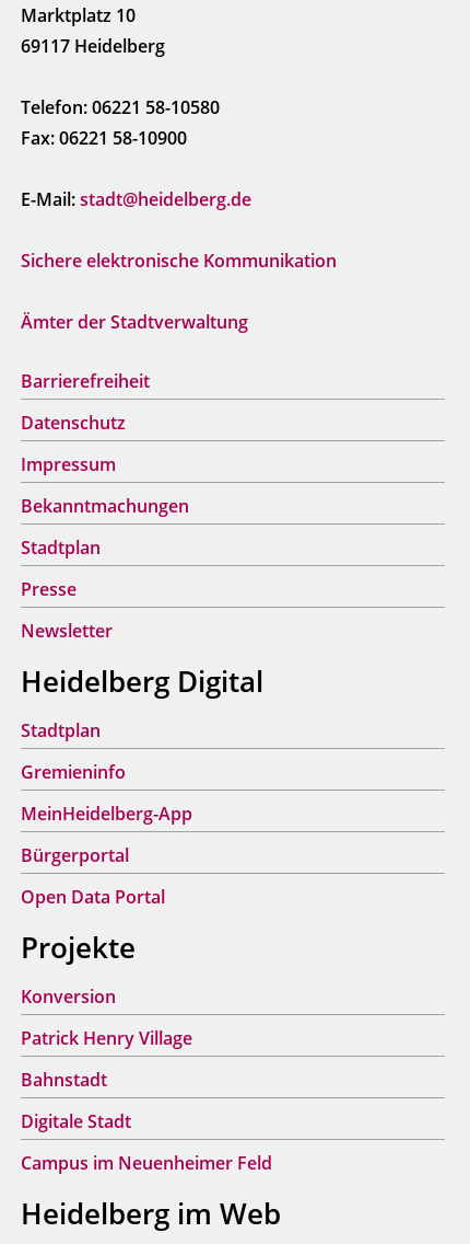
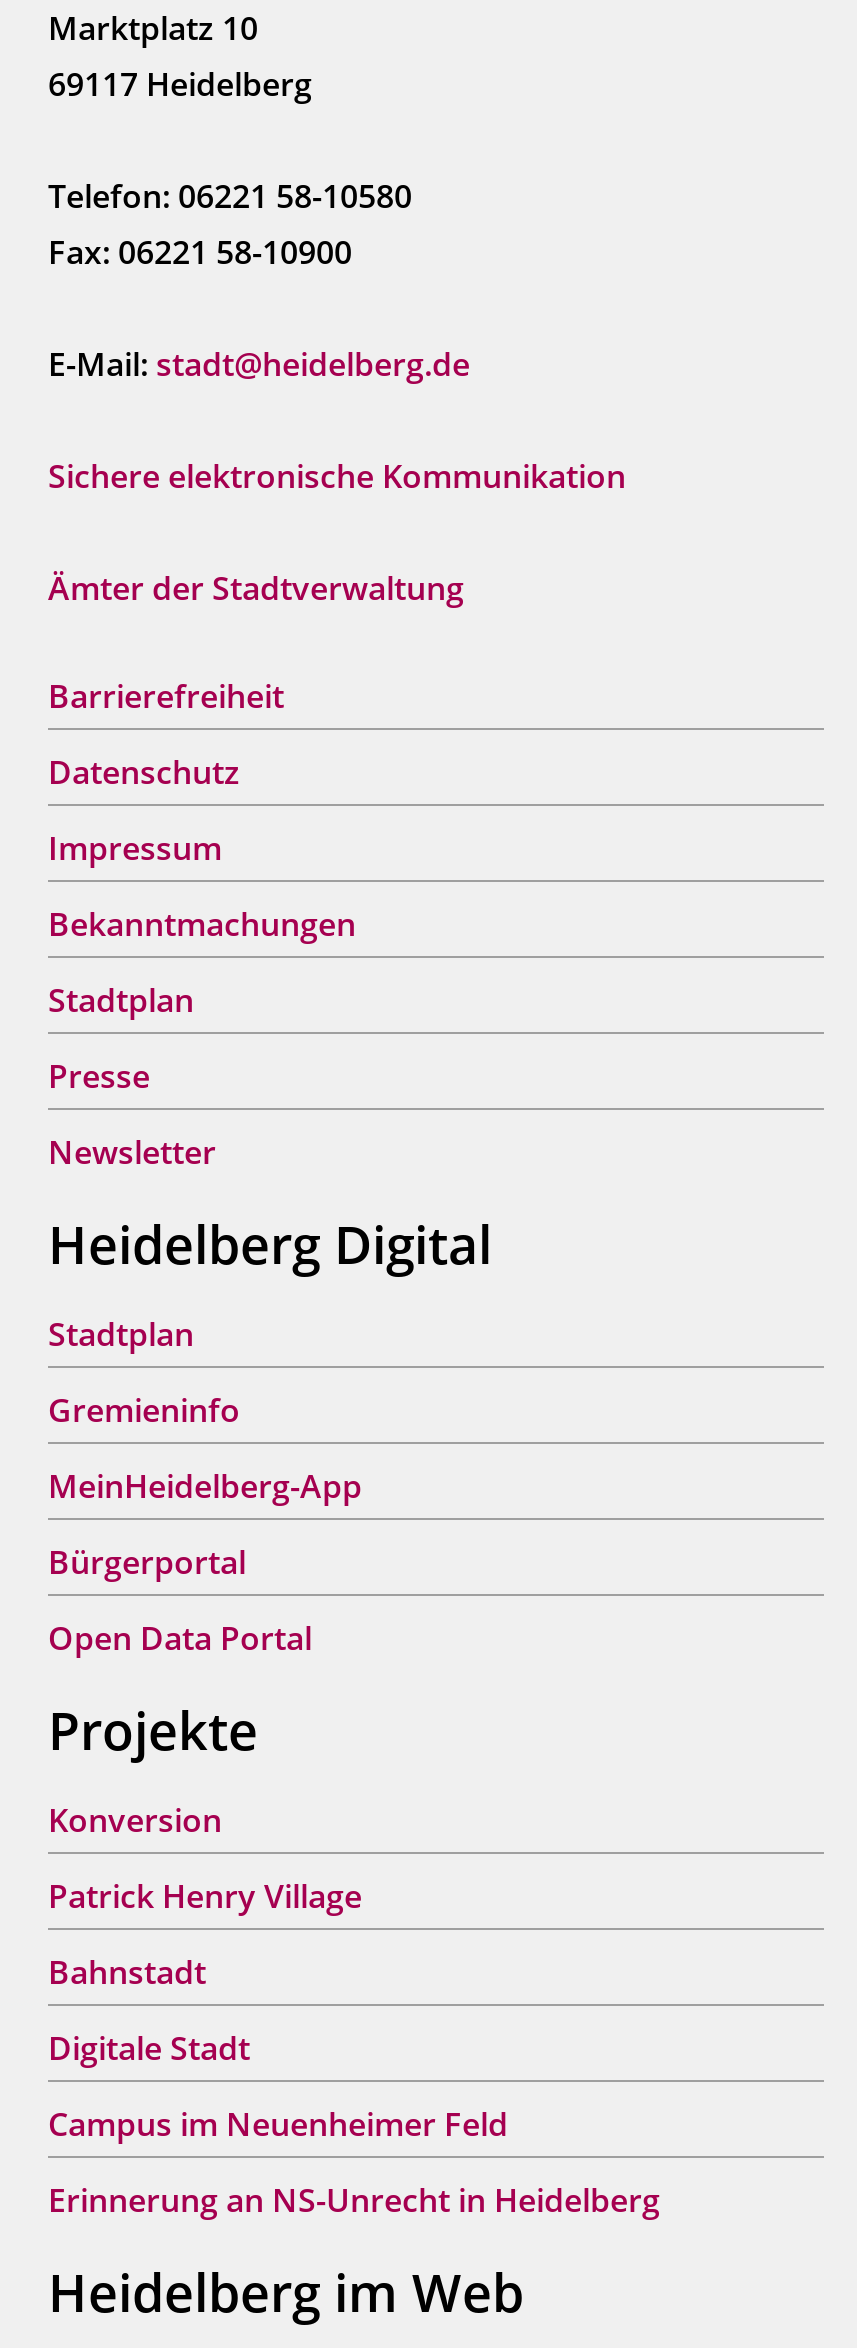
none -> [48,2179,660,2223] Erinnerung an NS-Unrecht in Heidelberg

